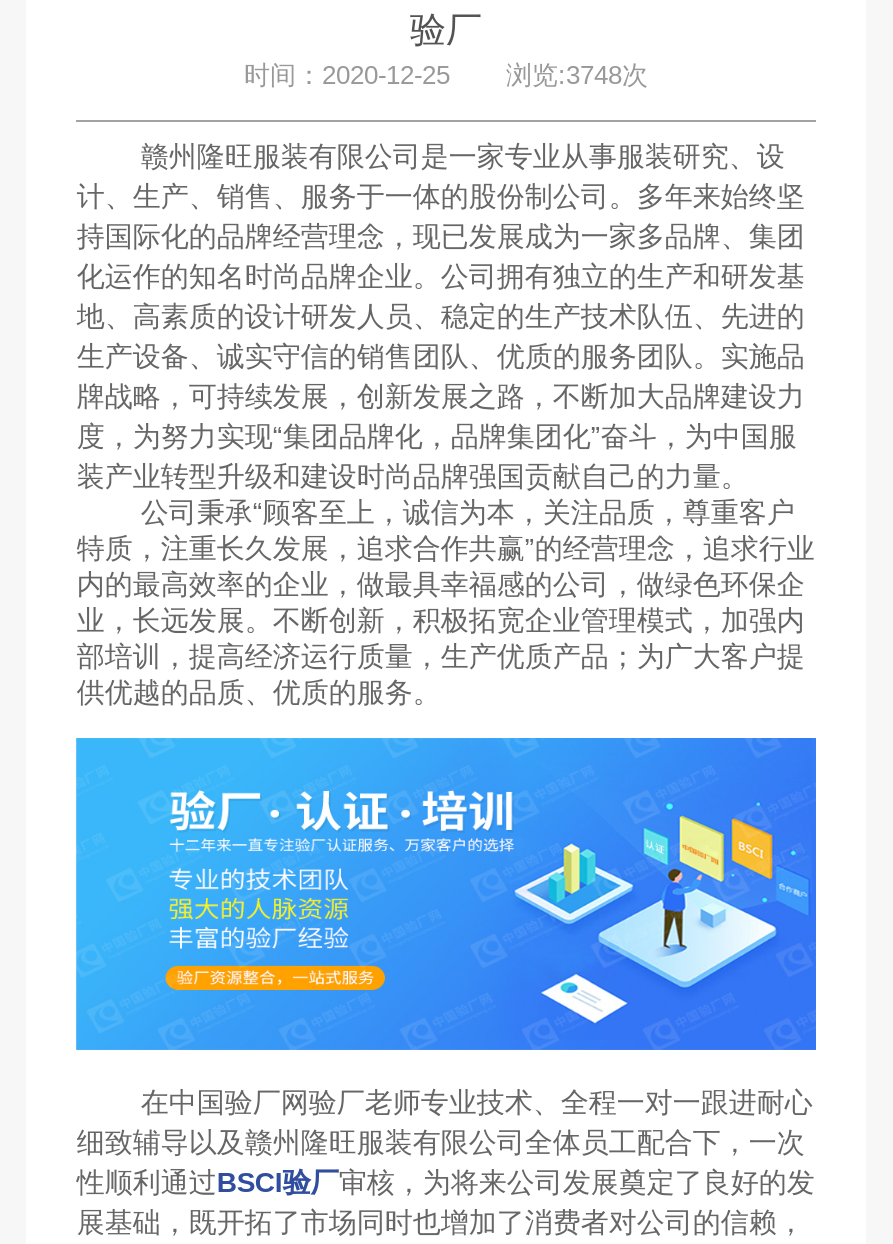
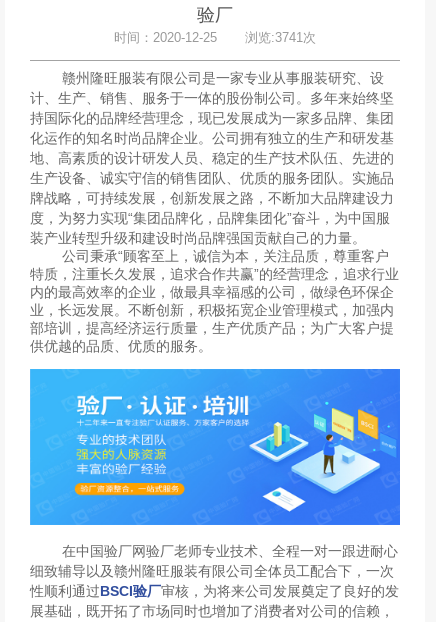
[244,59,648,89] 时间：2020-12-25 浏览:3748次 -> [114,30,316,45] 时间：2020-12-25 浏览:3741次

